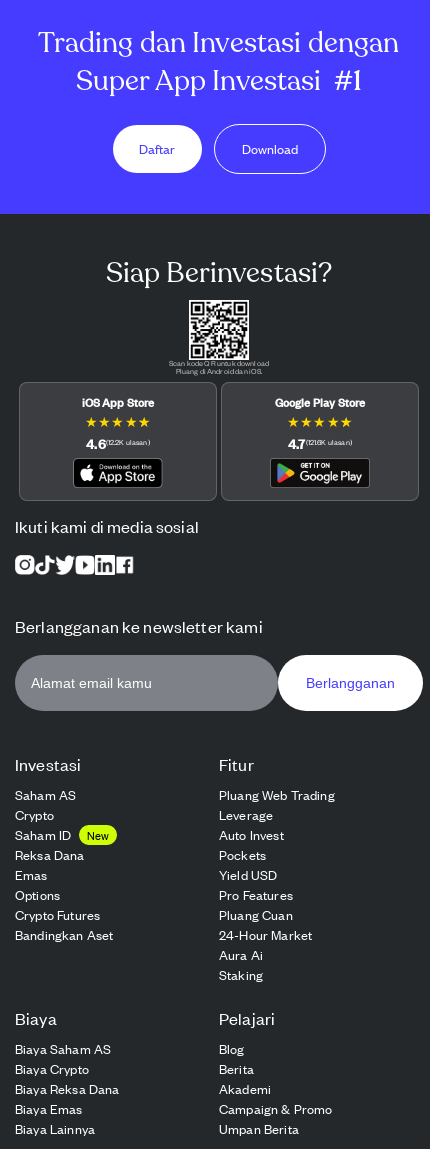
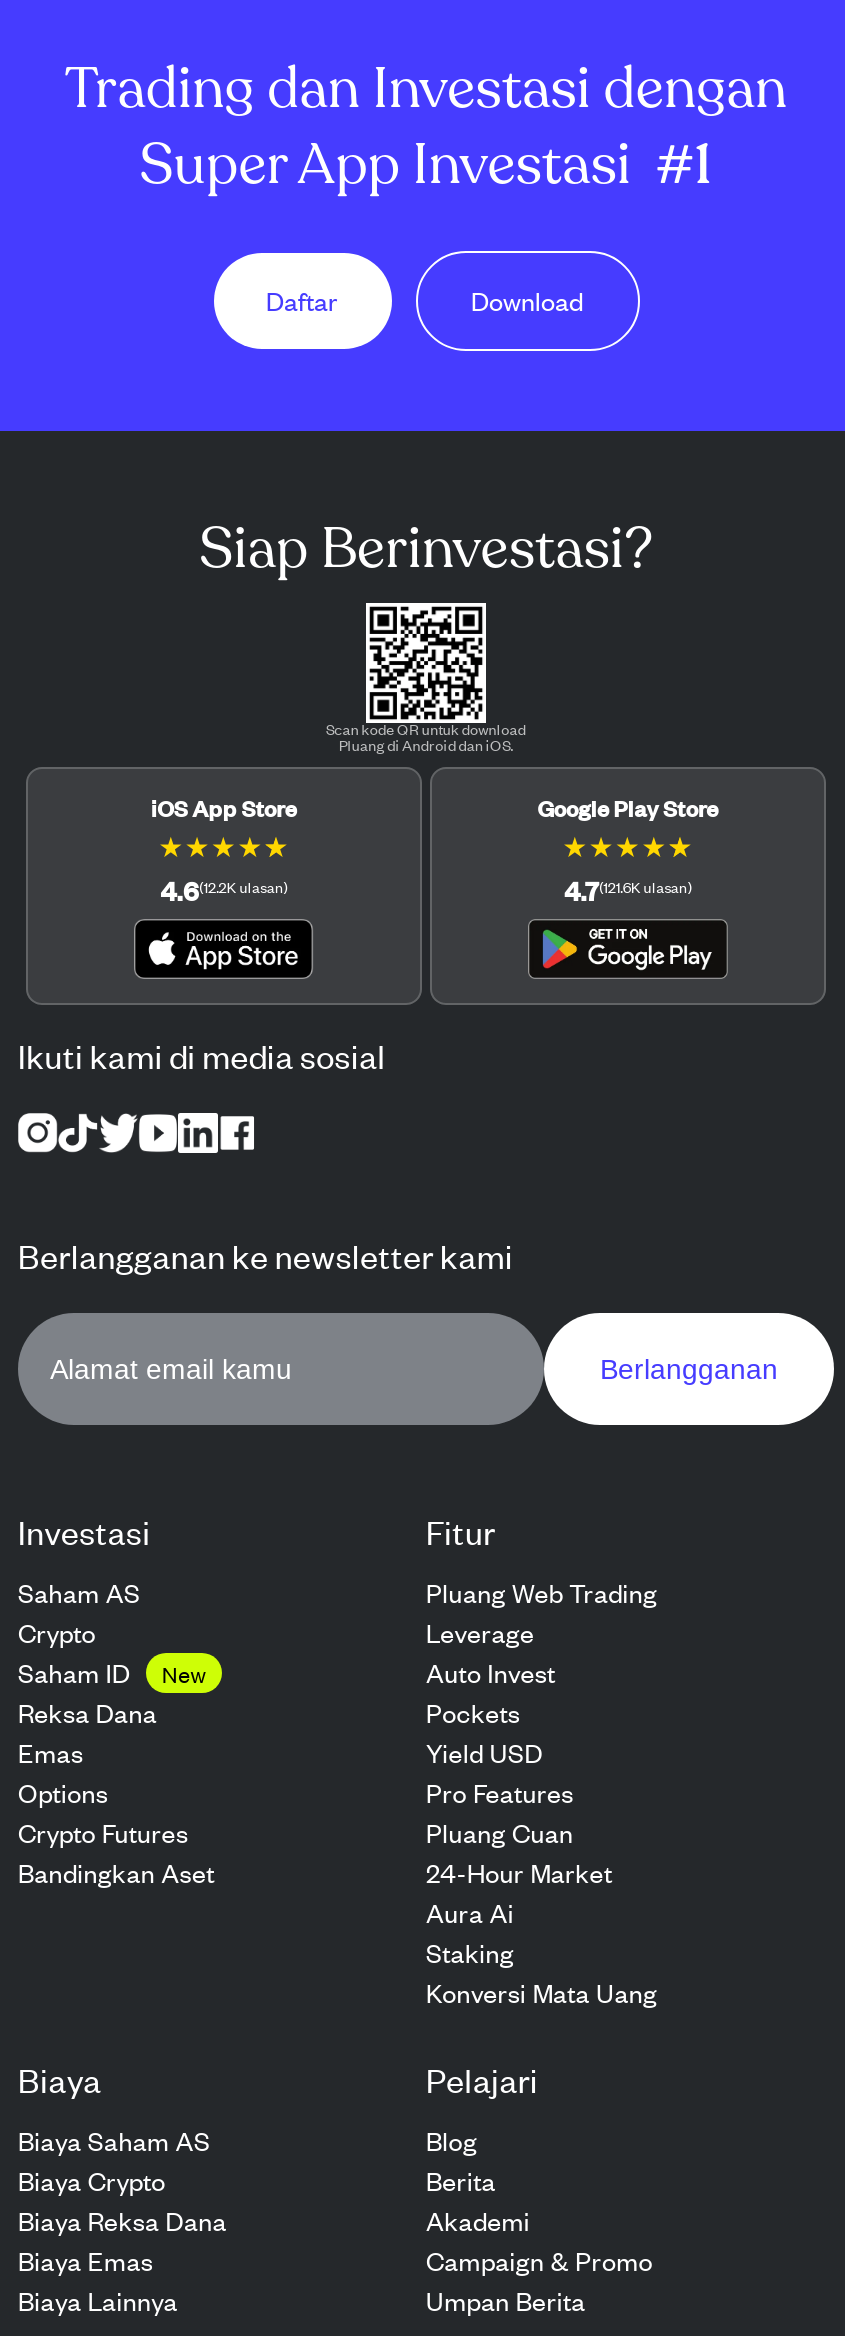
none -> [426,1974,657,2012] Konversi Mata Uang

